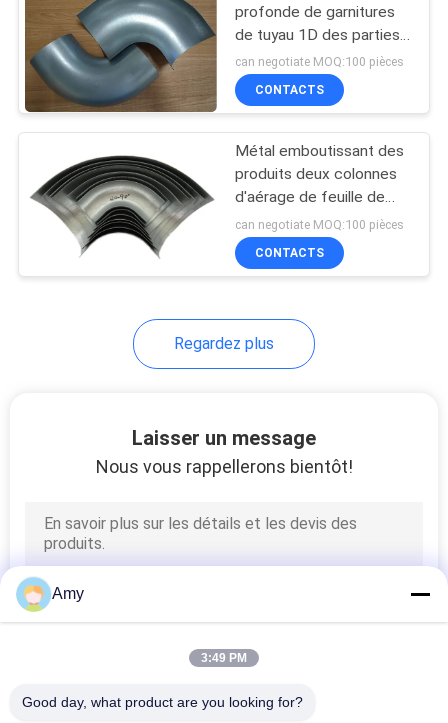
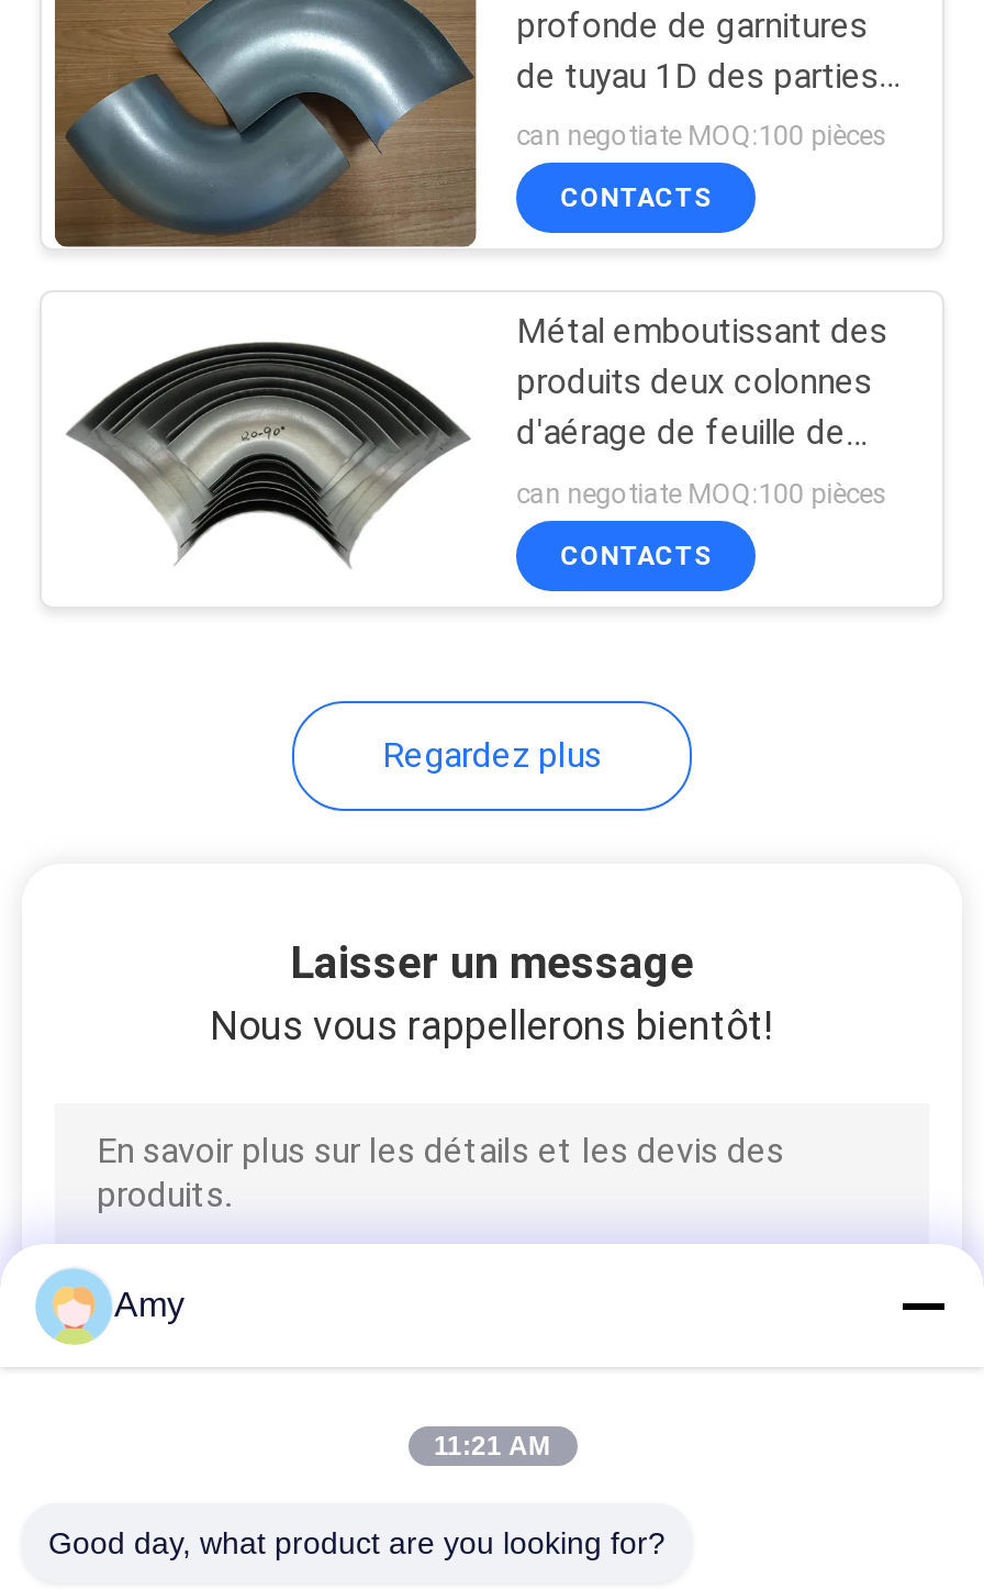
[201,651,247,665] 3:49 PM -> [434,1431,550,1462] 11:21 AM

